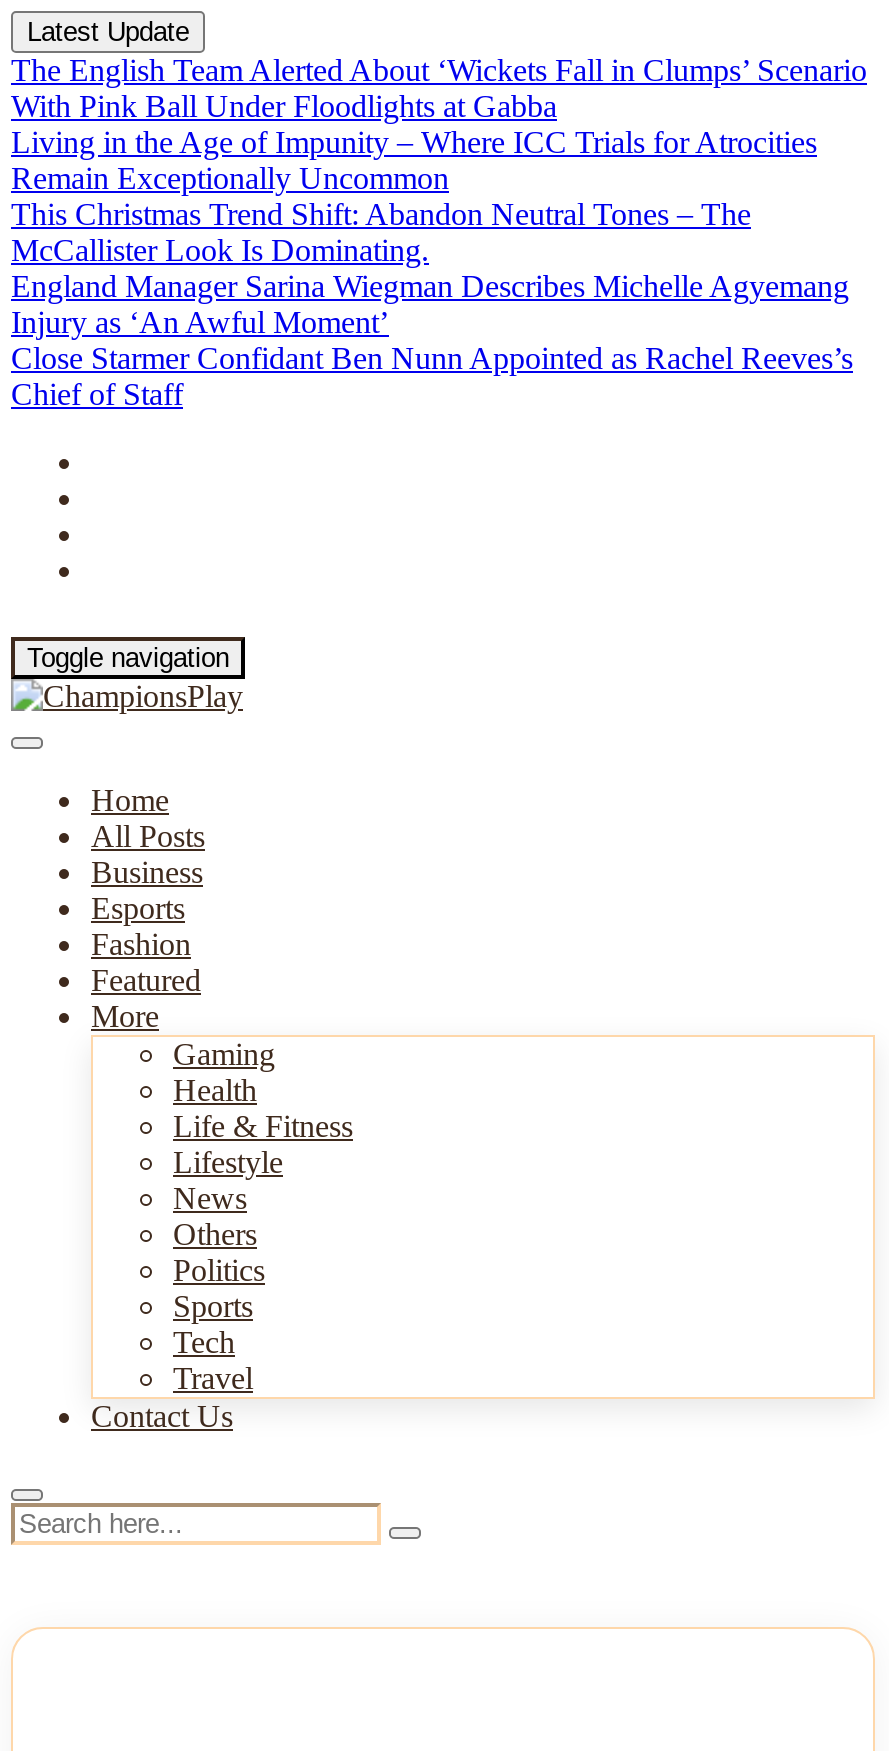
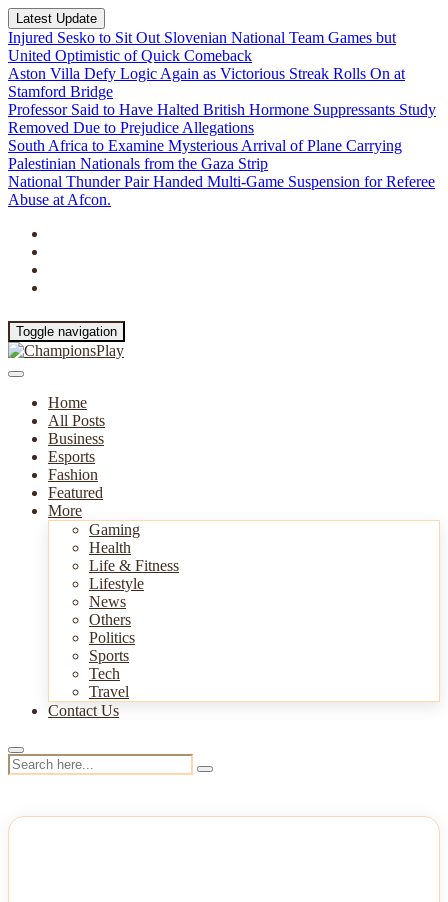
[11,53,867,411] The English Team Alerted About ‘Wickets Fall in Clumps’ Scenario | With Pink Ball Under Floodlights at Gabba | Living in the Age of Impunity – Where ICC Trials for Atrocities | Remain Exceptionally Uncommon | This Christmas Trend Shift: Abandon Neutral Tones – The | McCallister Look Is Dominating. | England Manager Sarina Wiegman Describes Michelle Agyemang | Injury as ‘An Awful Moment’ | Close Starmer Confidant Ben Nunn Appointed as Rachel Reeves’s | Chief of Staff -> [8,29,436,208] Injured Sesko to Sit Out Slovenian National Team Games but | United Optimistic of Quick Comeback | Aston Villa Defy Logic Again as Victorious Streak Rolls On at | Stamford Bridge | Professor Said to Have Halted British Hormone Suppressants Study | Removed Due to Prejudice Allegations | South Africa to Examine Mysterious Arrival of Plane Carrying | Palestinian Nationals from the Gaza Strip | National Thunder Pair Handed Multi-Game Suspension for Referee | Abuse at Afcon.

